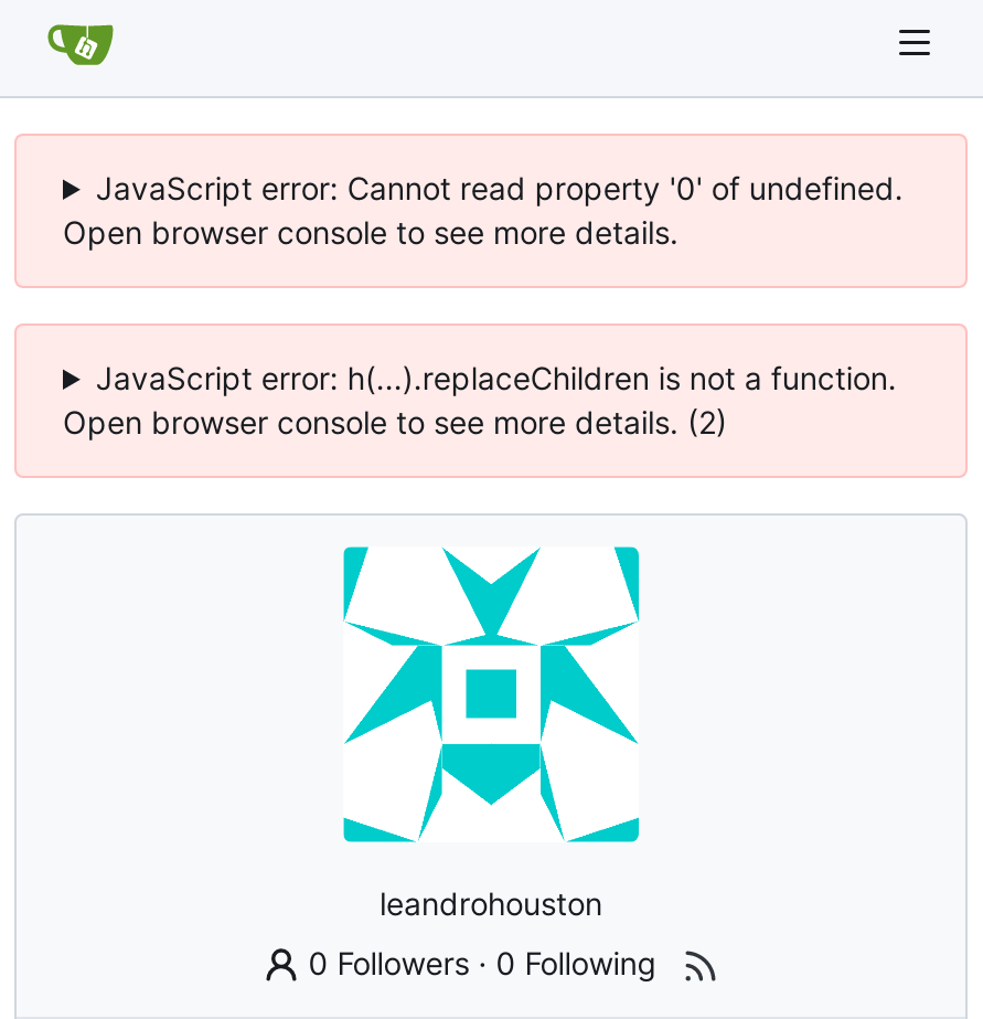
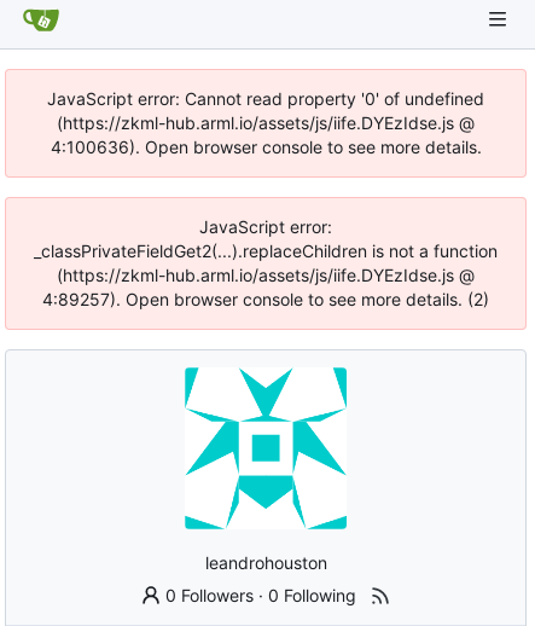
[63,169,903,251] JavaScript error: Cannot read property '0' of undefined. | Open browser console to see more details. -> [47,88,484,157] JavaScript error: Cannot read property '0' of undefined | (https://zkml-hub.arml.io/assets/js/iife.DYEzIdse.js @ | 4:100636). Open browser console to see more details.
[63,359,897,440] JavaScript error: h(...).replaceChildren is not a function. | Open browser console to see more details. (2) -> [34,216,498,309] JavaScript error: | _classPrivateFieldGet2(...).replaceChildren is not a function | (https://zkml-hub.arml.io/assets/js/iife.DYEzIdse.js @ | 4:89257). Open browser console to see more details. (2)

